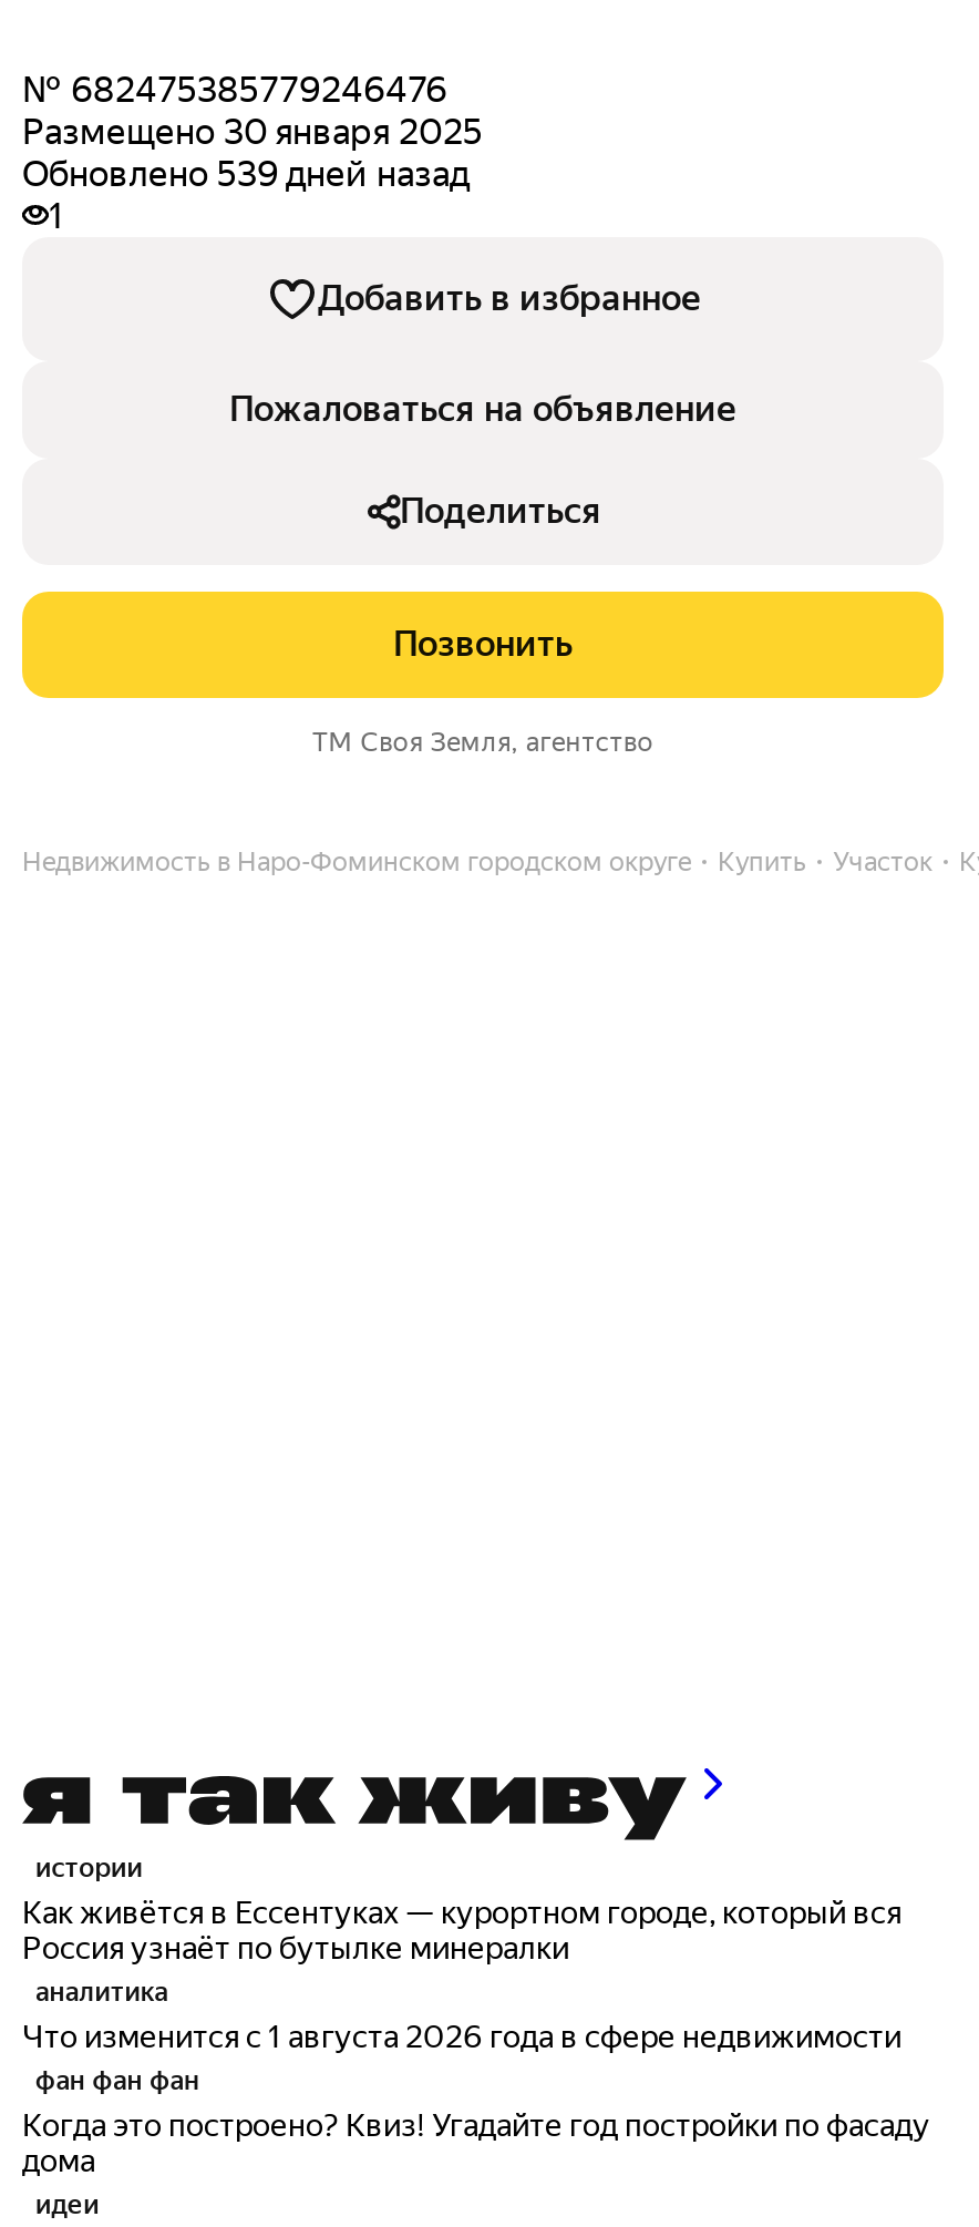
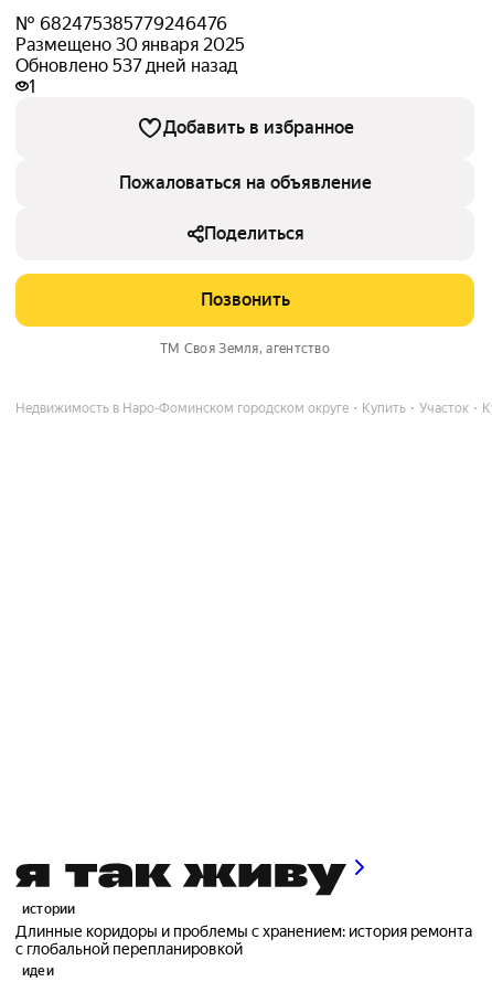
[22,153,470,195] Обновлено 539 дней назад -> [15,55,237,76] Обновлено 537 дней назад
[22,1894,930,2178] Как живётся в Ессентуках — курортном городе, который вся | Россия узнаёт по бутылке минералки | аналитика | Что изменится с 1 августа 2026 года в сфере недвижимости | фан фан фан | Когда это построено? Квиз! Угадайте год постройки по фасаду | дома -> [15,922,472,957] Длинные коридоры и проблемы с хранением: история ремонта | с глобальной перепланировкой

